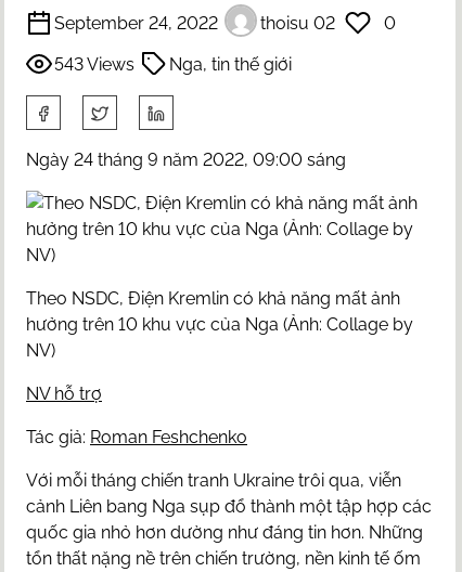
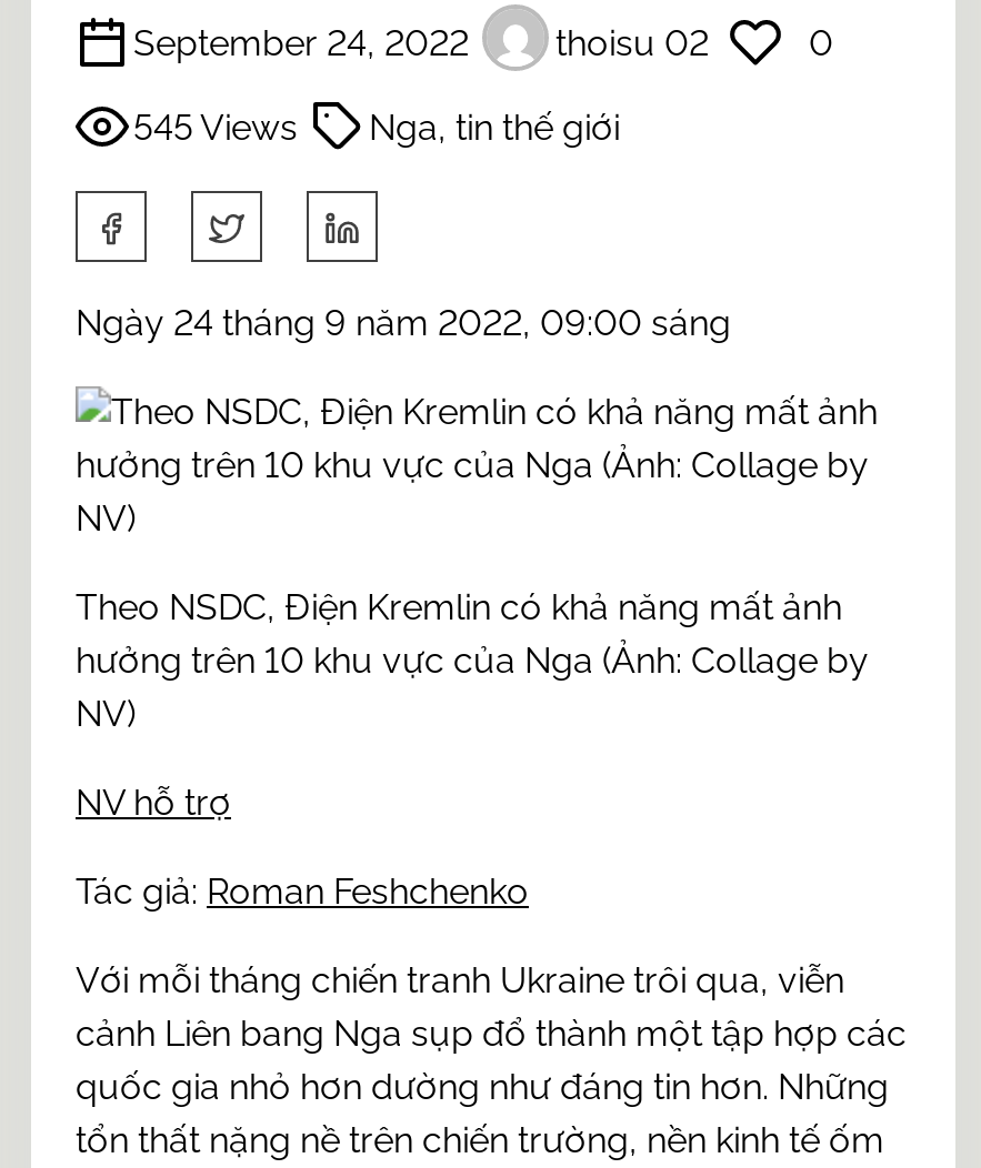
[54,54,292,75] 543 Views Nga, tin thế giới -> [133,107,620,149] 545 Views Nga, tin thế giới

